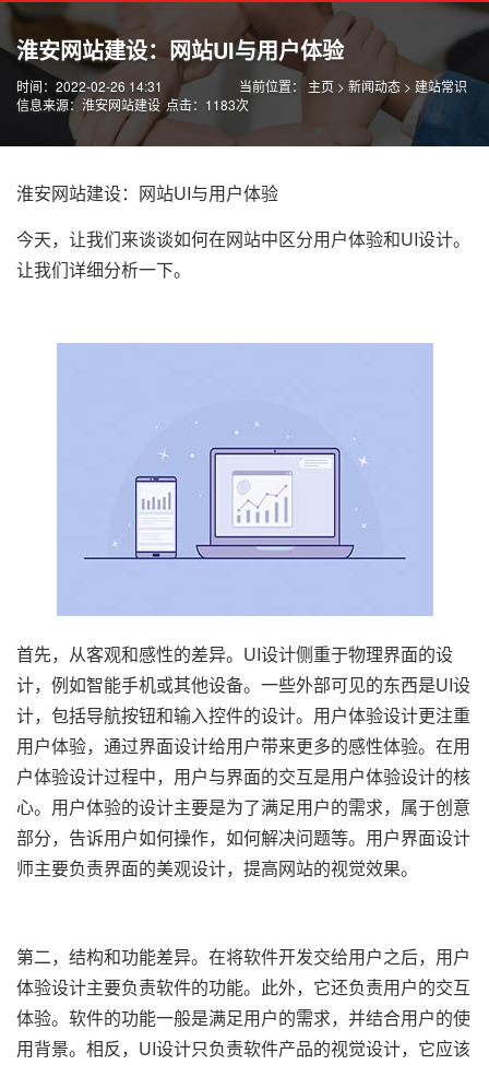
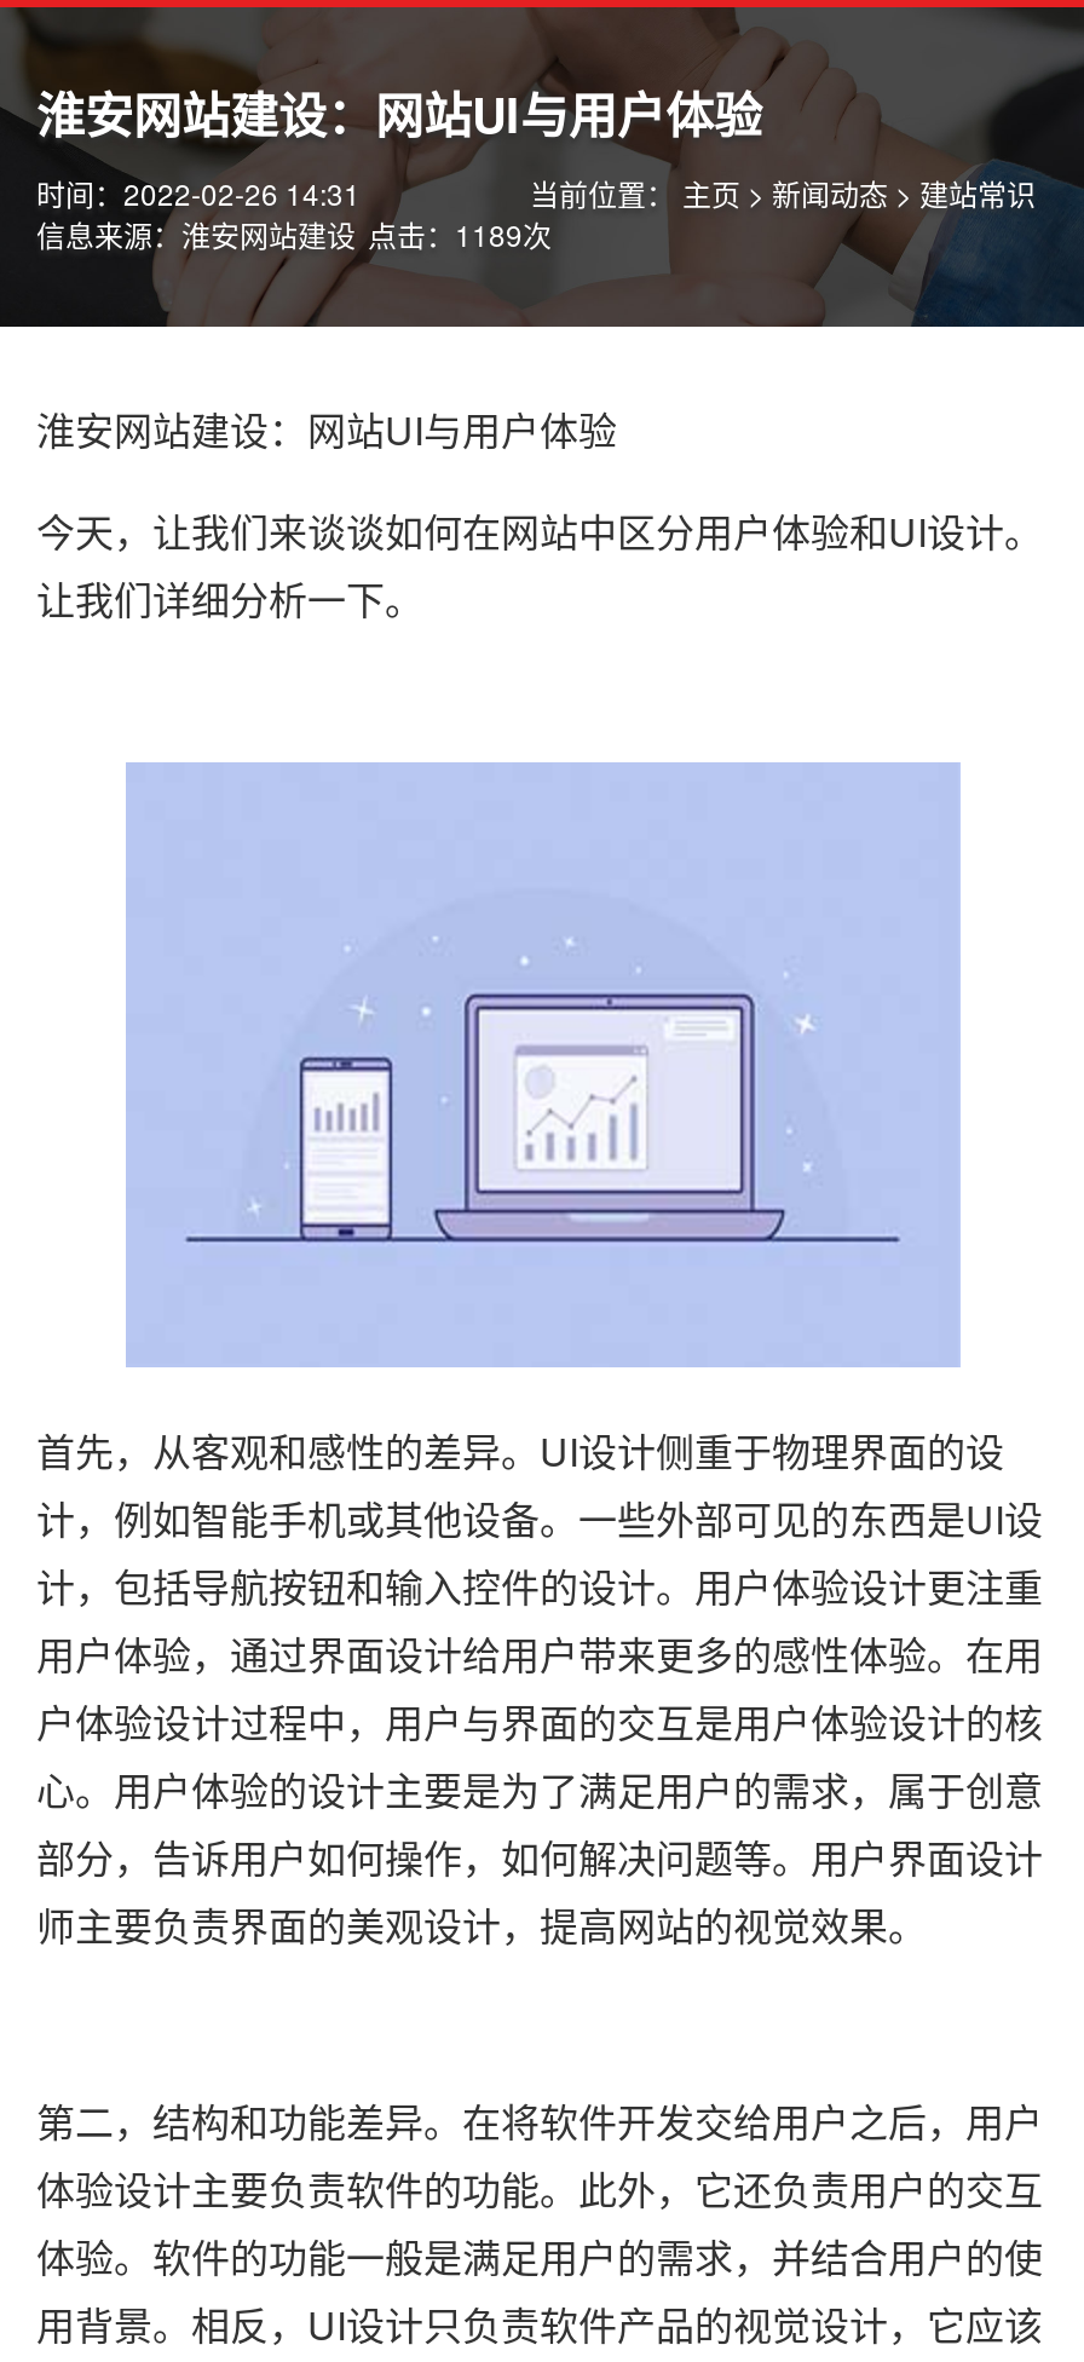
[16,95,249,114] 信息来源：淮安网站建设 点击：1183次 -> [36,213,552,254] 信息来源：淮安网站建设 点击：1189次

